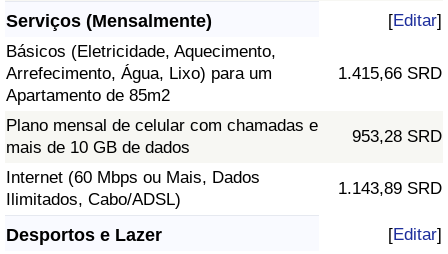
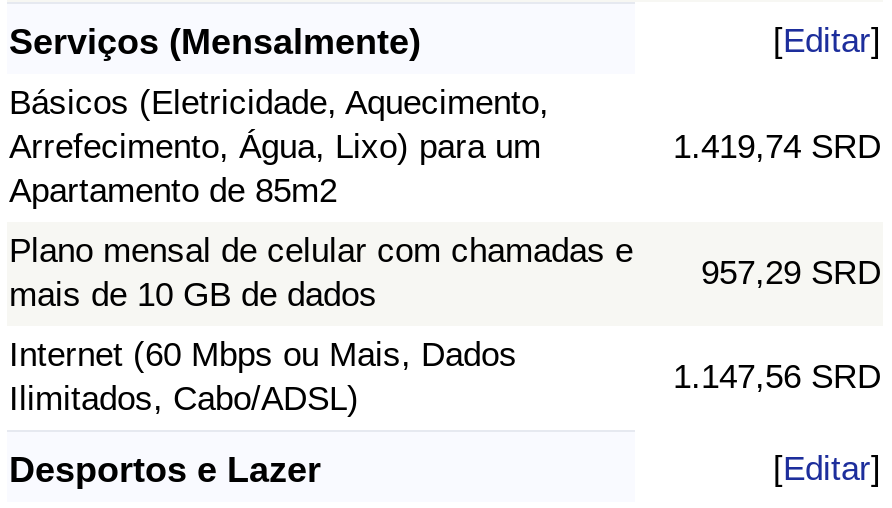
[338,64,442,83] 1.415,66 SRD -> [673,129,881,167] 1.419,74 SRD
[352,127,442,146] 953,28 SRD -> [701,255,881,293] 957,29 SRD
[338,179,442,198] 1.143,89 SRD -> [673,359,881,397] 1.147,56 SRD

